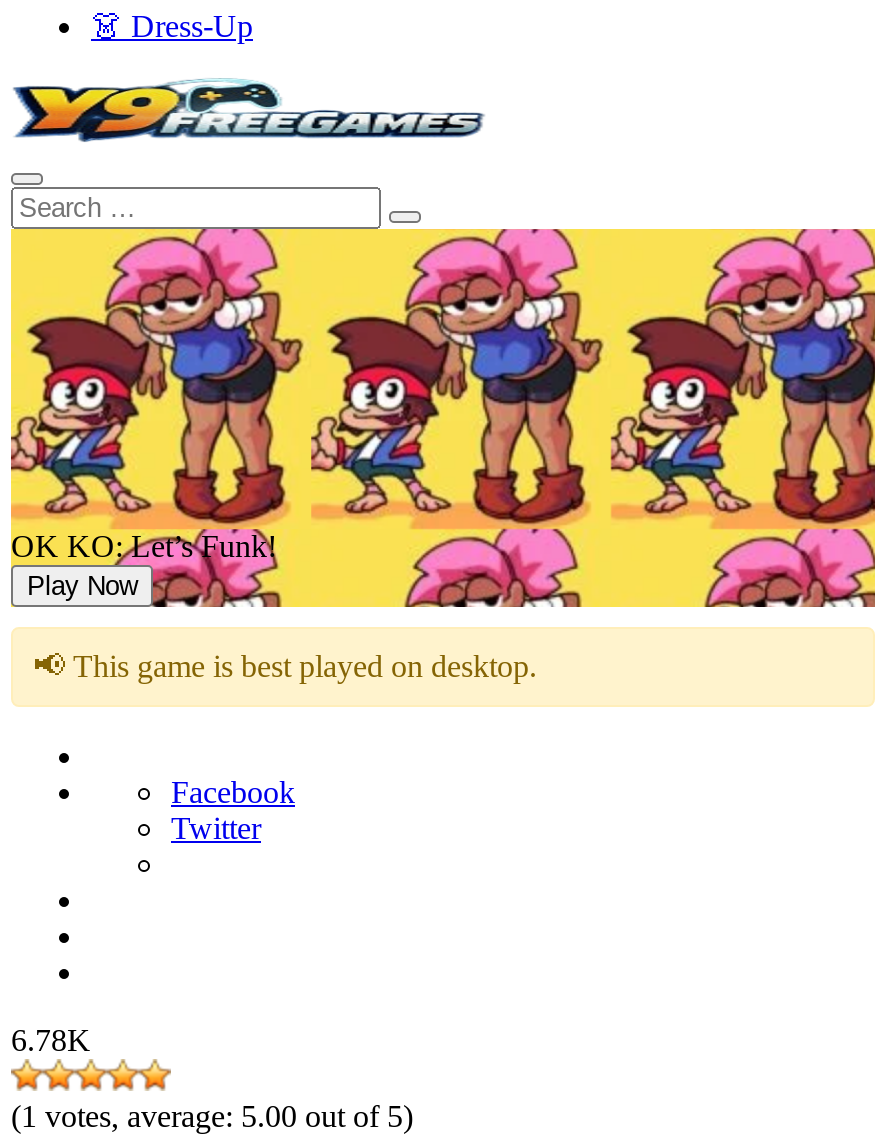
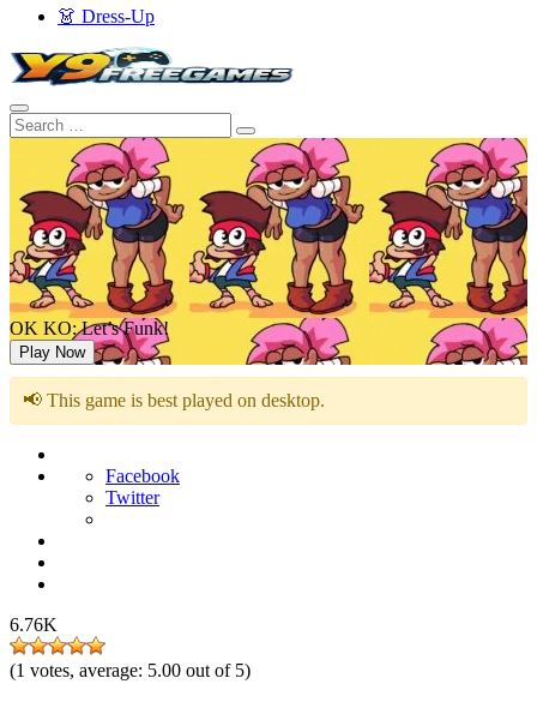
[11,1023,91,1057] 6.78K -> [10,614,58,635] 6.76K

